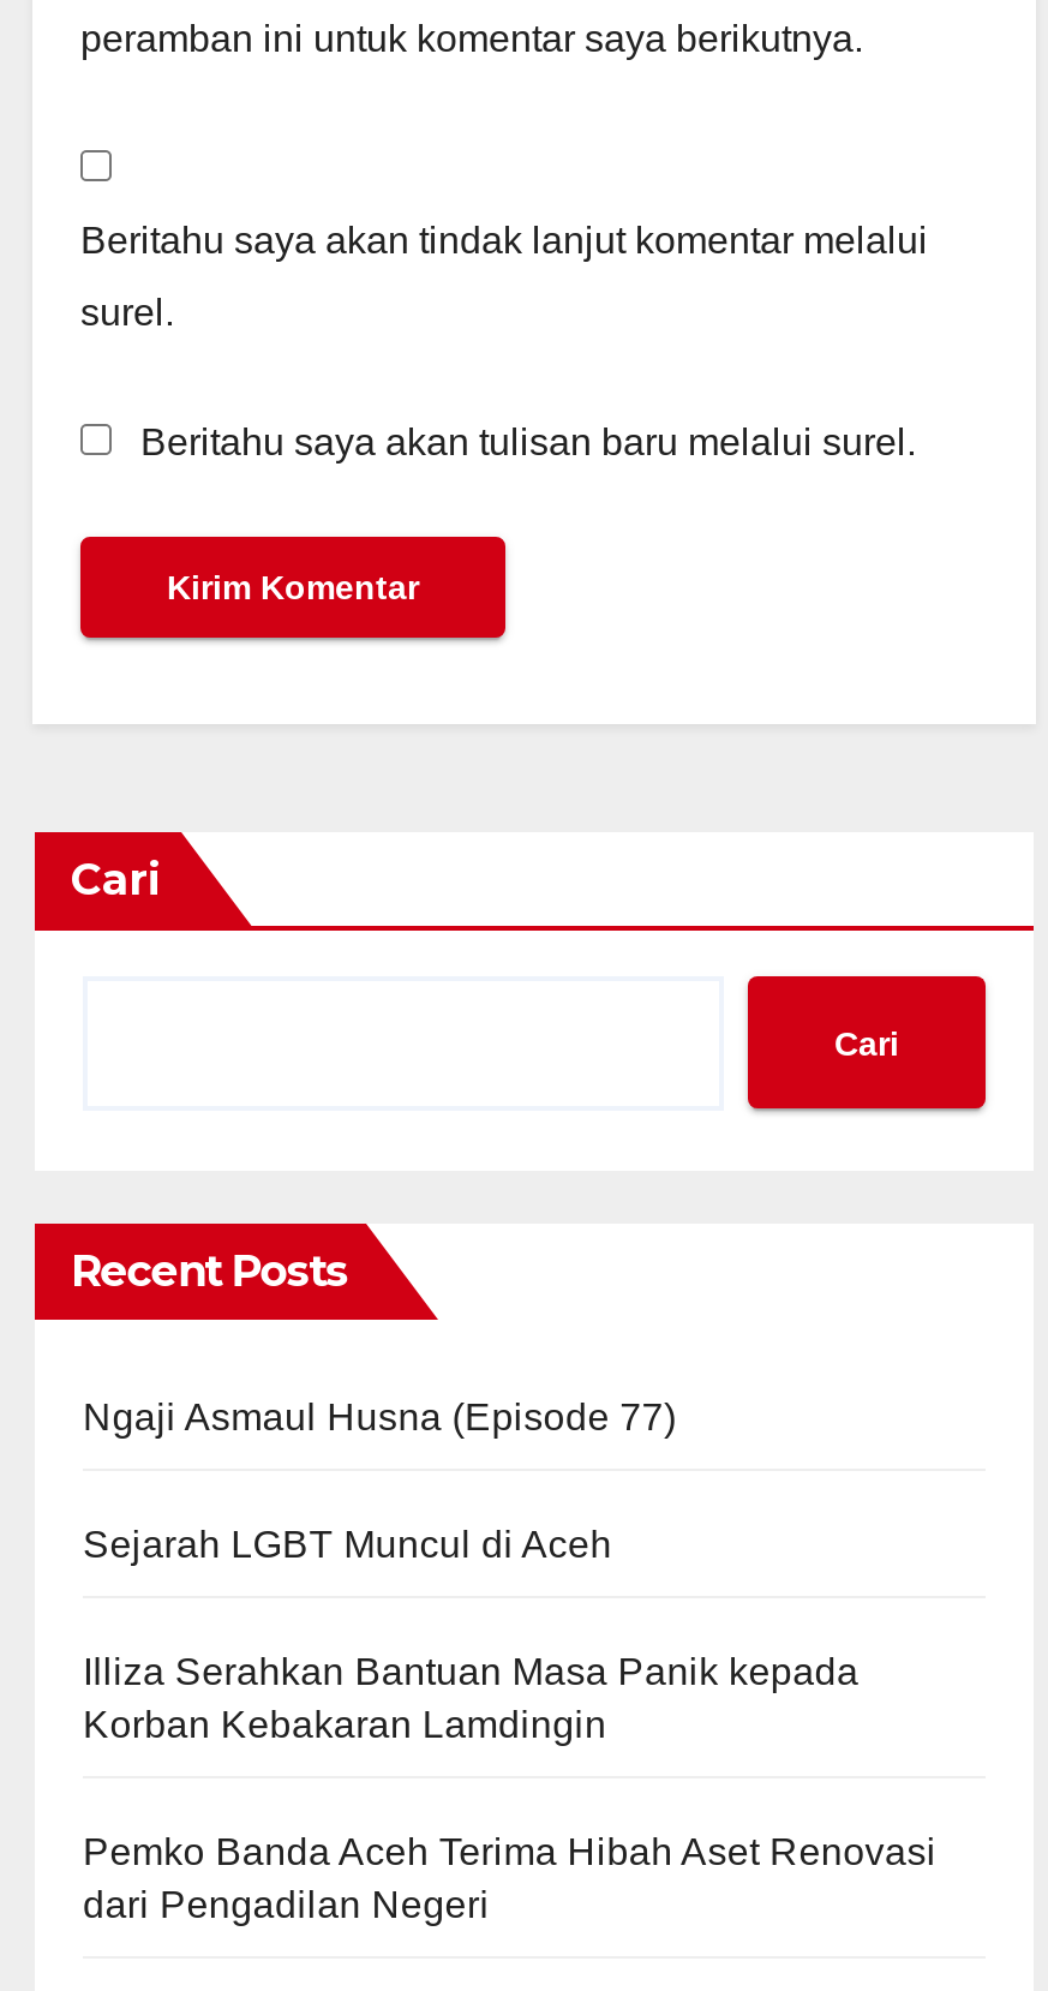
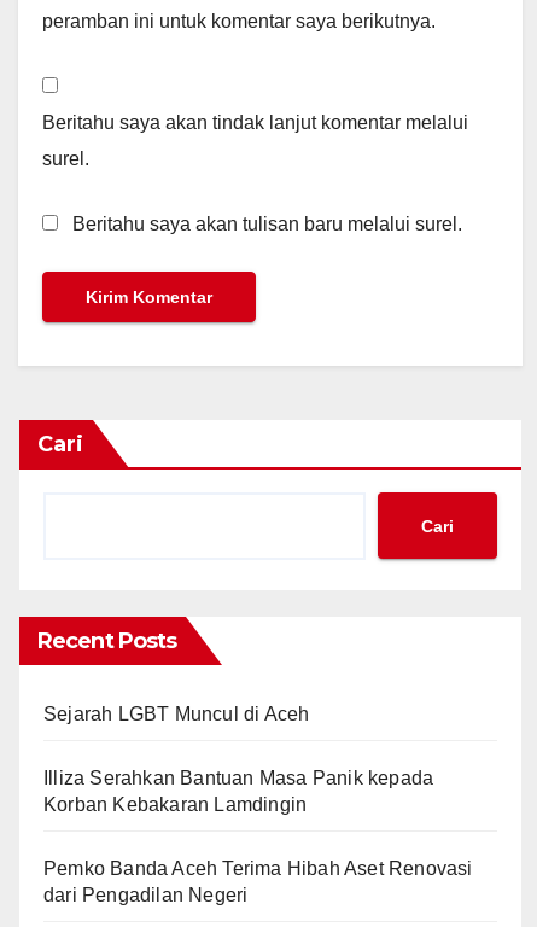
[83,1396,676,1437] Ngaji Asmaul Husna (Episode 77) -> none

